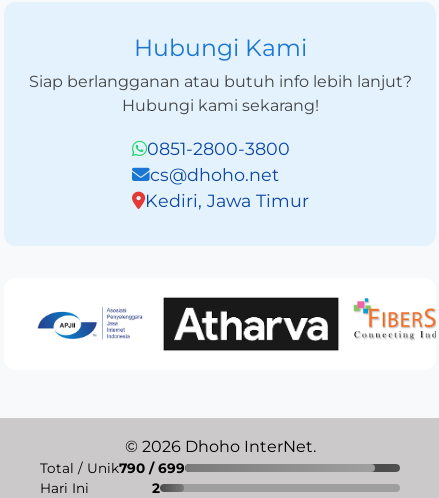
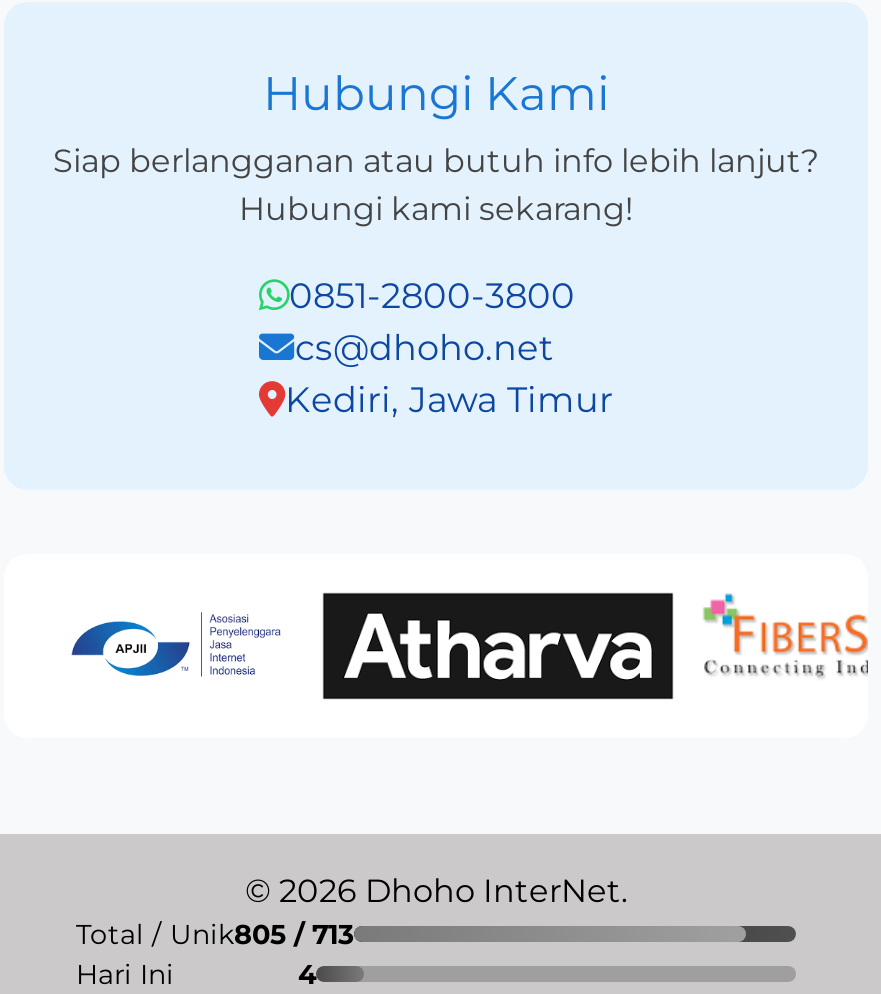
[40,460,185,476] Total / Unik790 / 699 -> [76,917,354,949] Total / Unik805 / 713
[152,480,160,496] 2 -> [298,957,316,989] 4

